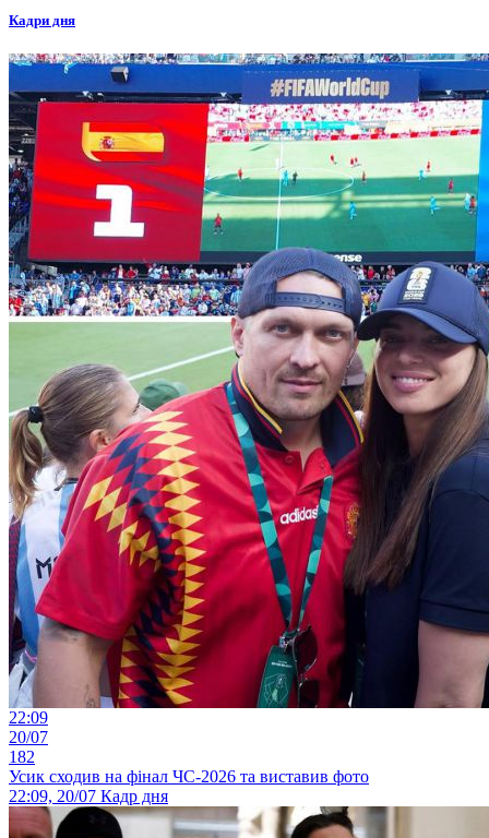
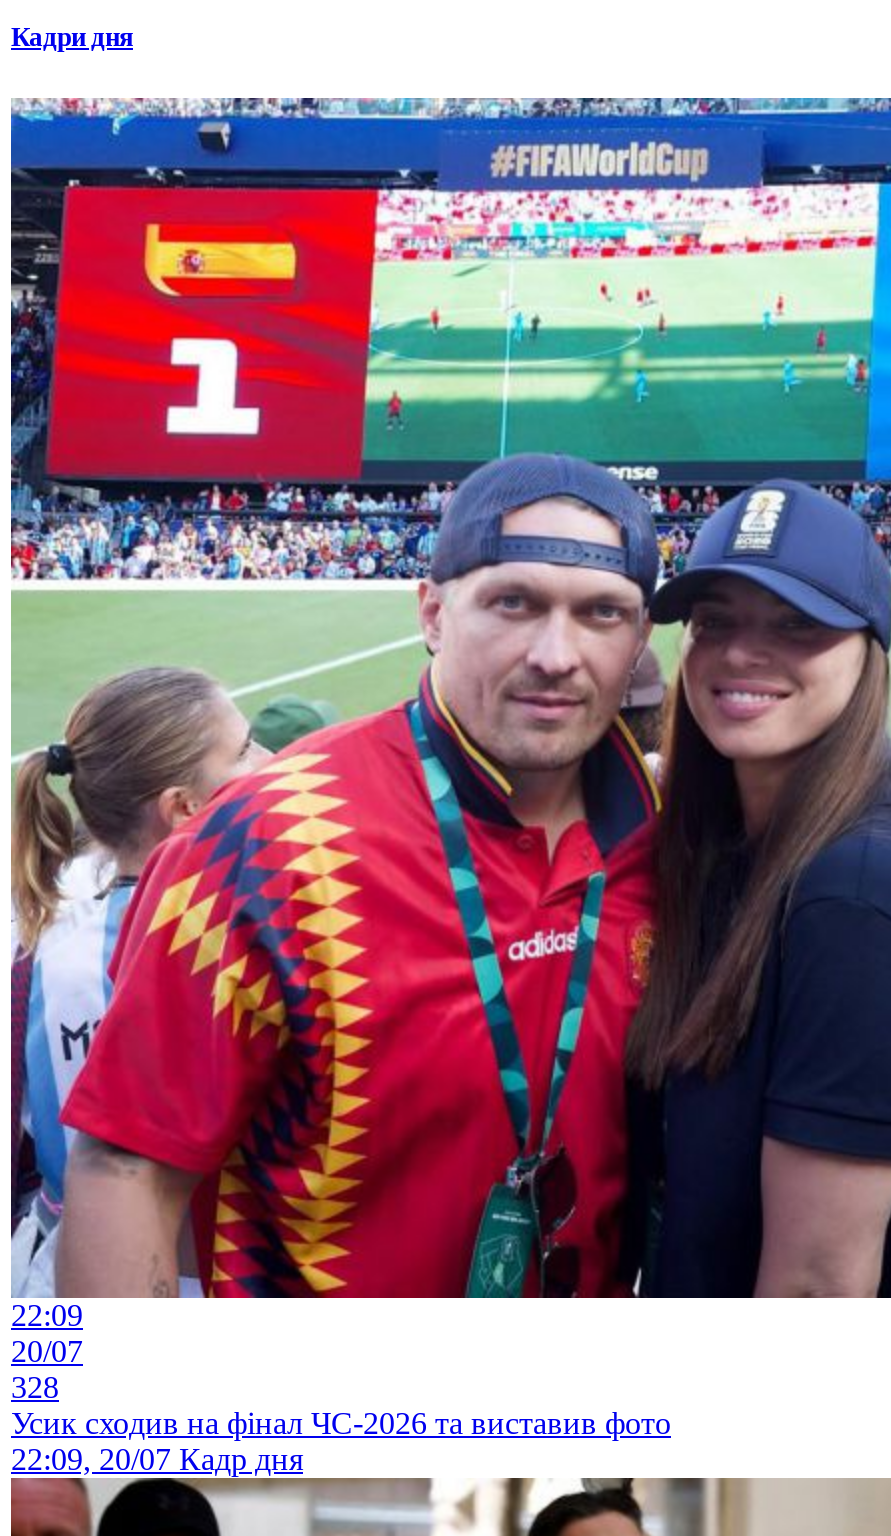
[9,748,35,766] 182 -> [11,1371,59,1405] 328

